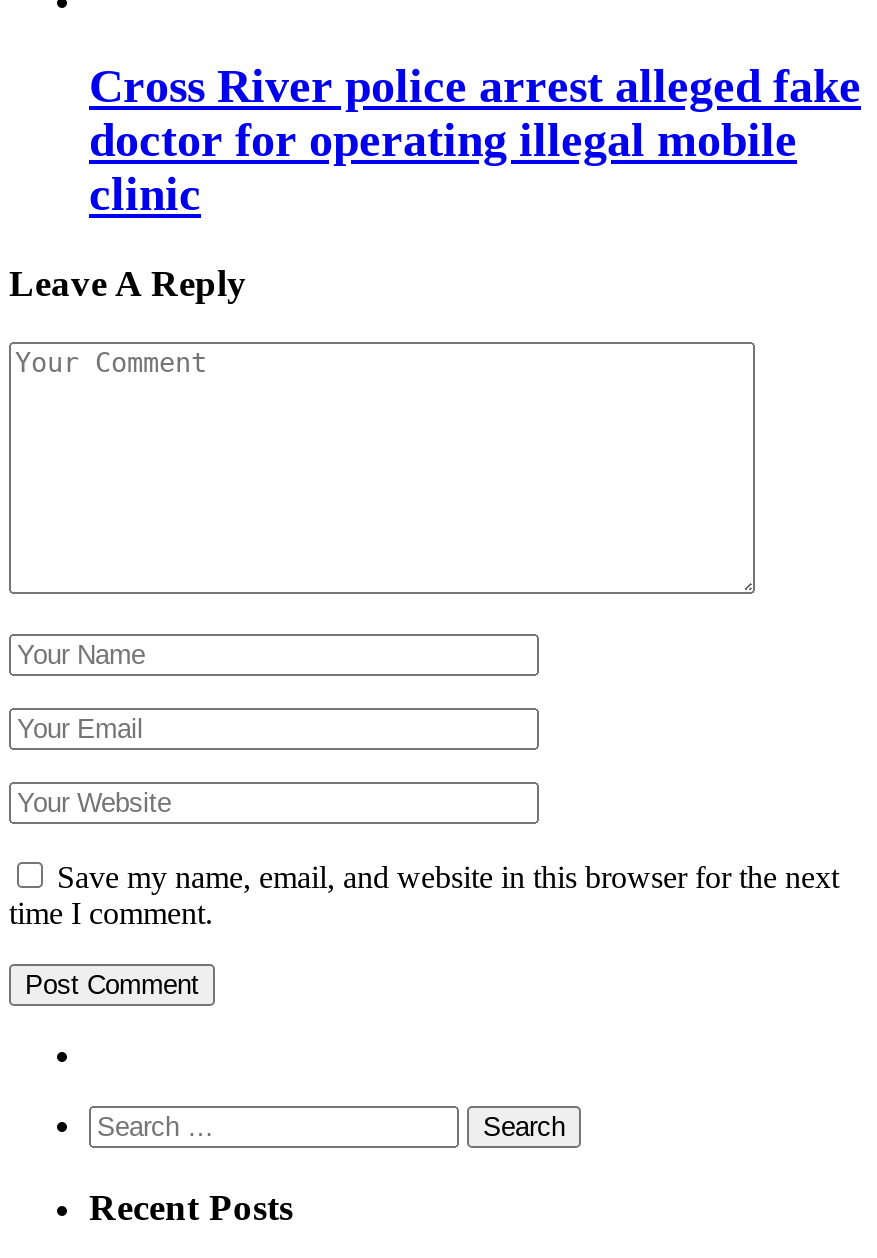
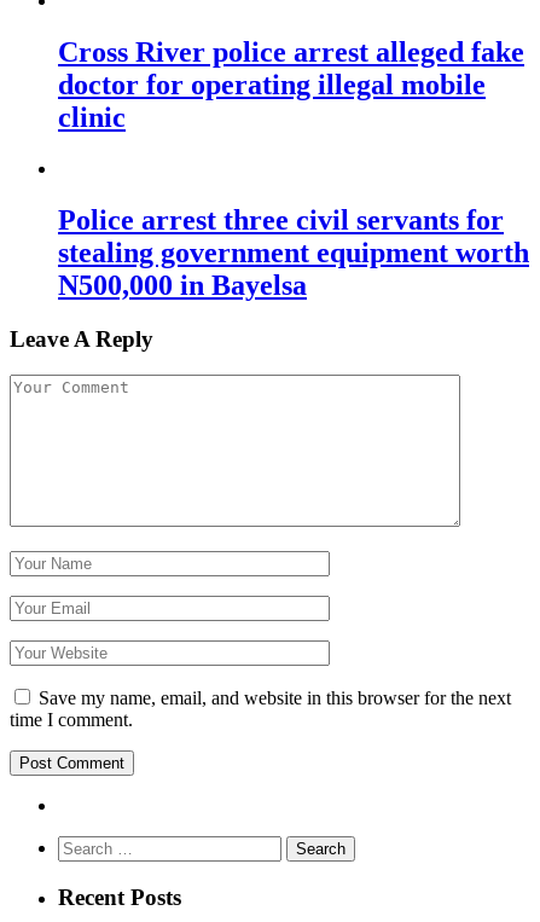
none -> [58,204,529,301] Police arrest three civil servants for | stealing government equipment worth | N500,000 in Bayelsa

